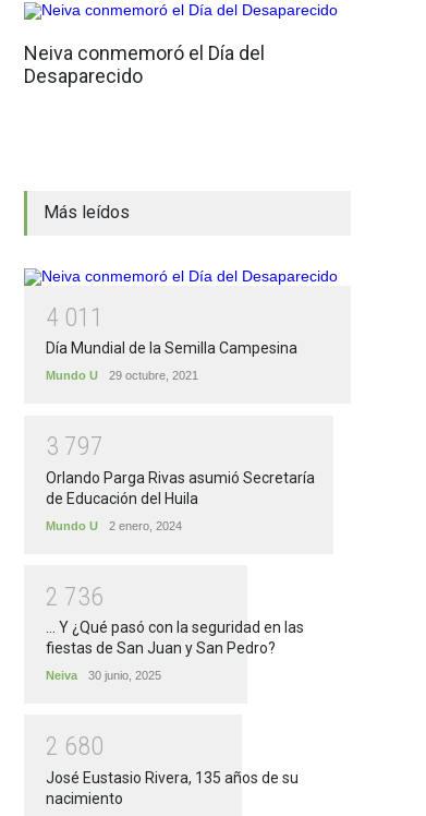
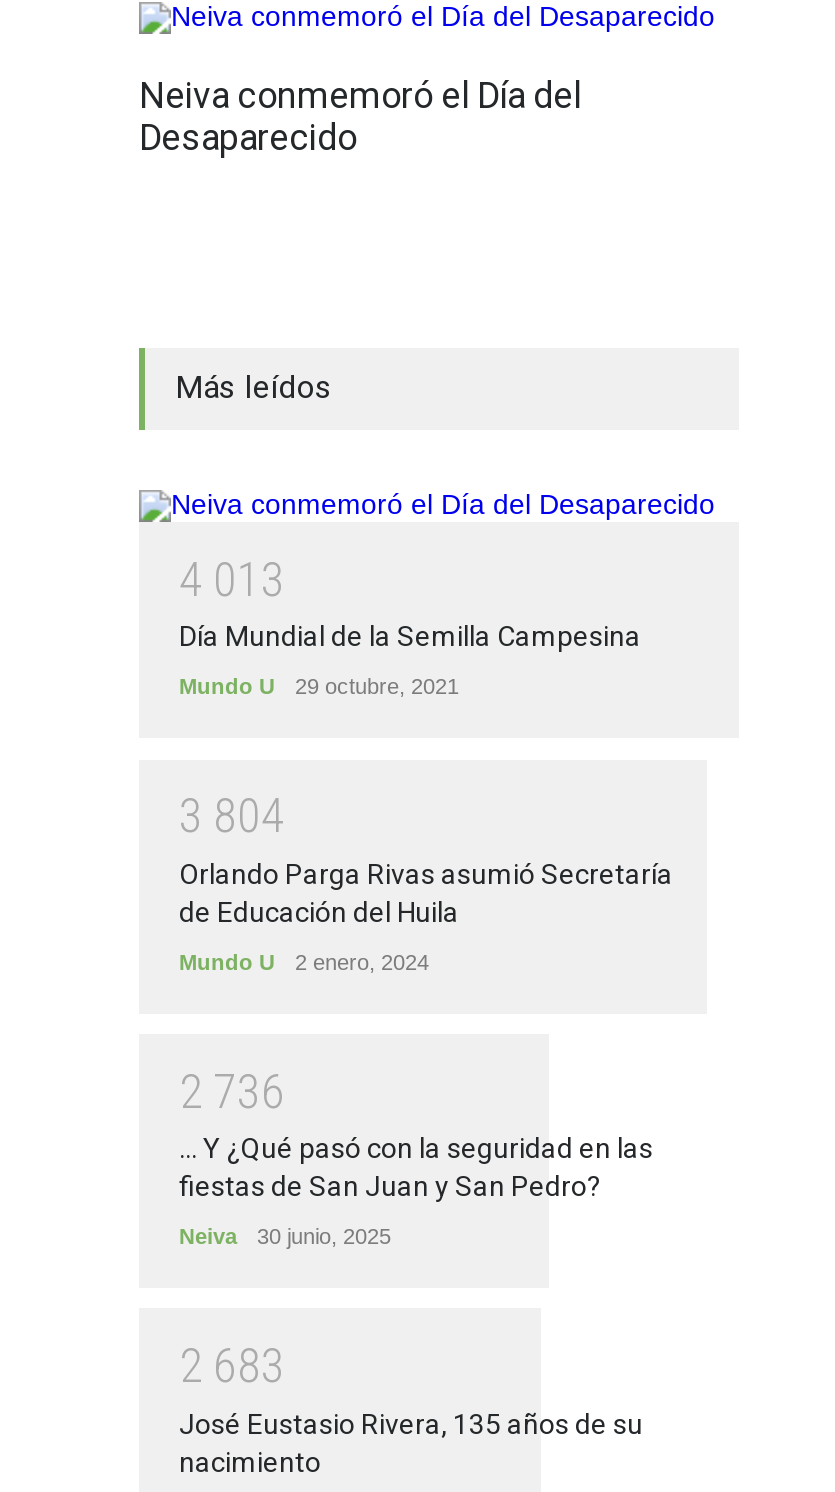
[46,302,104,333] 4 01 1 -> [179,552,285,608] 4 01 3
[46,431,104,462] 3 797 -> [179,789,285,845] 3 804
[46,731,104,762] 2 680 -> [179,1339,285,1395] 2 683

